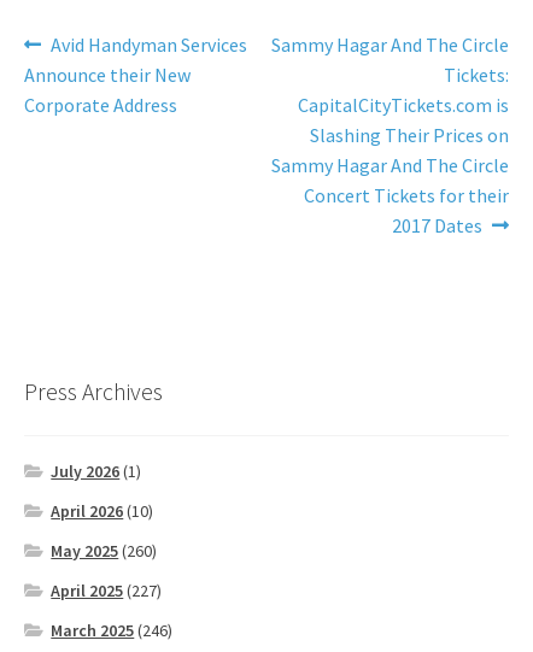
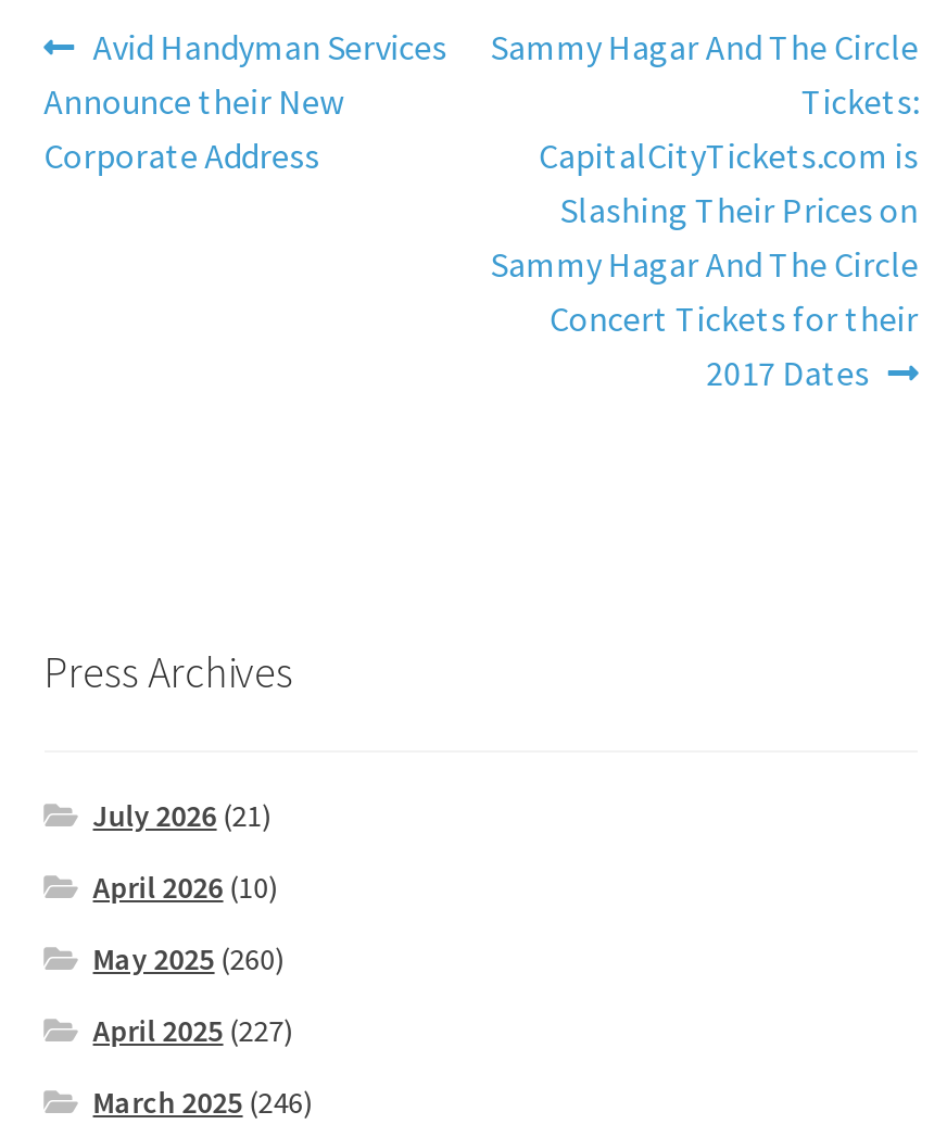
[51,460,141,482] July 2026 (1) -> [93,796,271,835] July 2026 (21)

